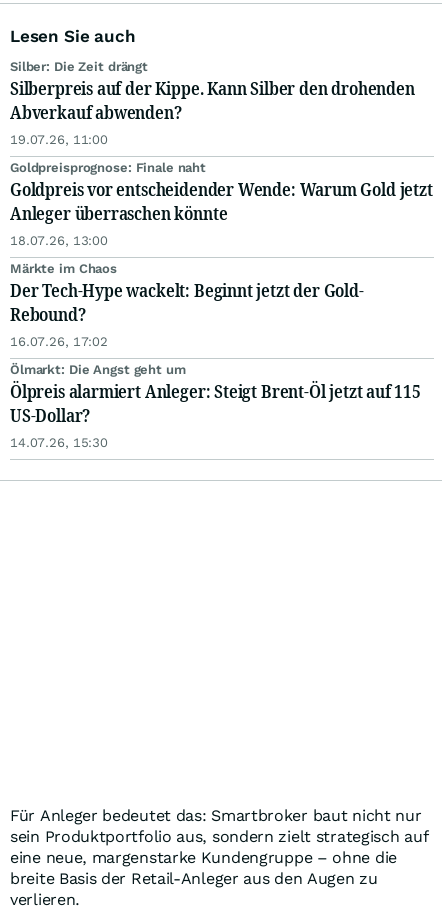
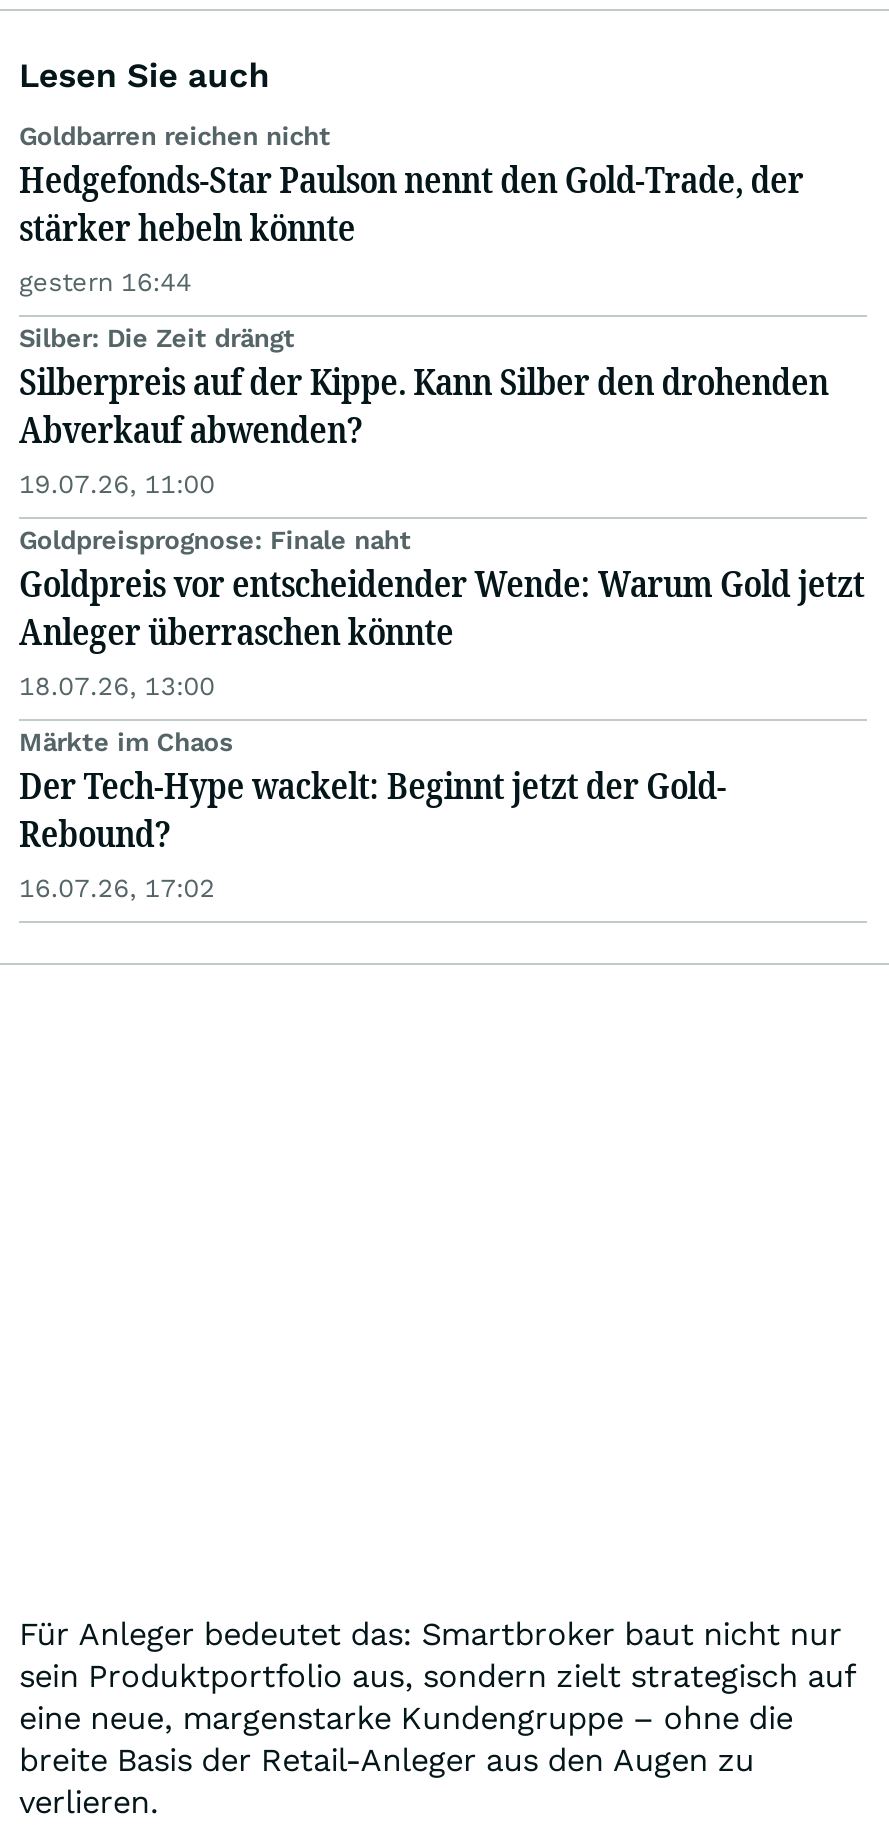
none -> [19,121,803,297] Goldbarren reichen nicht | Hedgefonds-Star Paulson nennt den Gold-Trade, der | stärker hebeln könnte | gestern 16:44
moved [10,59,433,349] -> [19,323,864,903]: Silber: Die Zeit drängt | Silberpreis auf der Kippe. Kann Silber den drohenden | Abverkauf abwenden? | ... | Rebound? | 16.07.26, 17:02
[10,362,421,450] Ölmarkt: Die Angst geht um | Ölpreis alarmiert Anleger: Steigt Brent-Öl jetzt auf 115 | US-Dollar? | 14.07.26, 15:30 -> none

